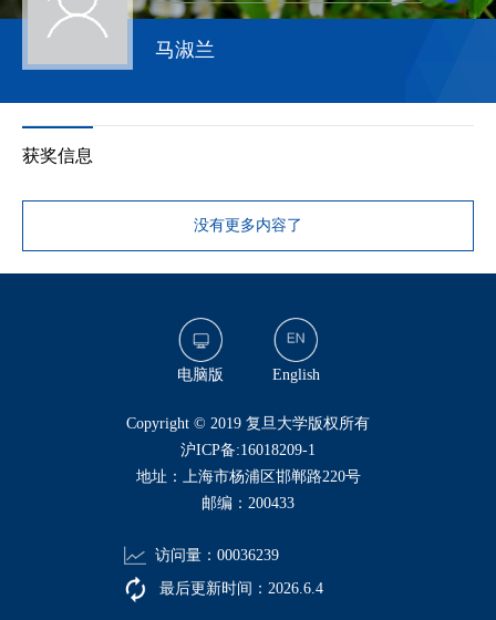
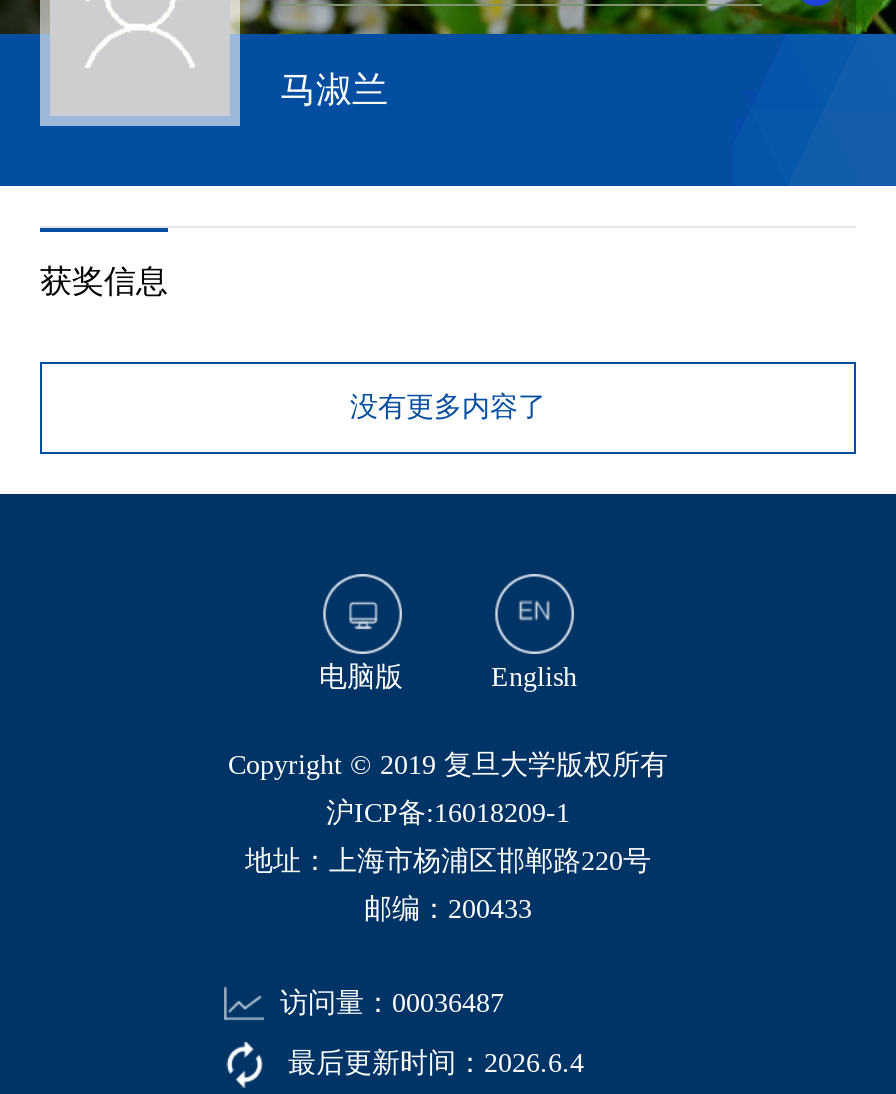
[155,547,279,563] 访问量：00036239 -> [280,987,504,1017] 访问量：00036487

